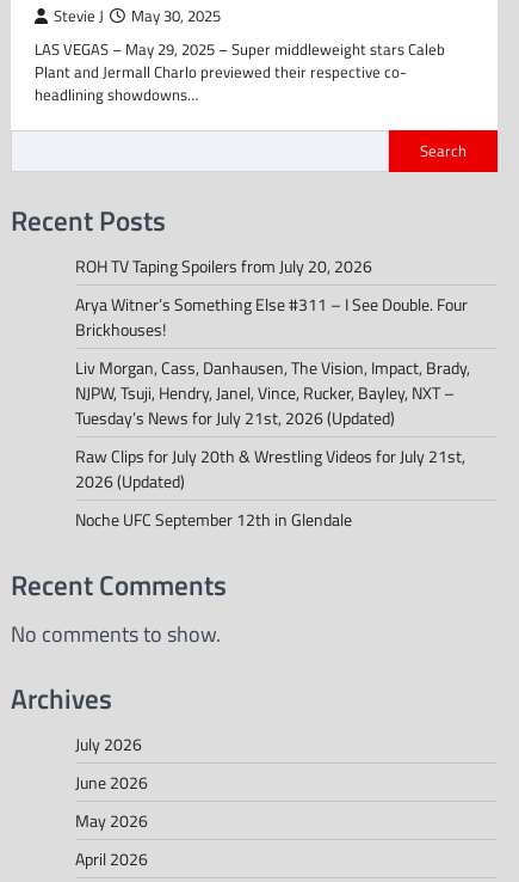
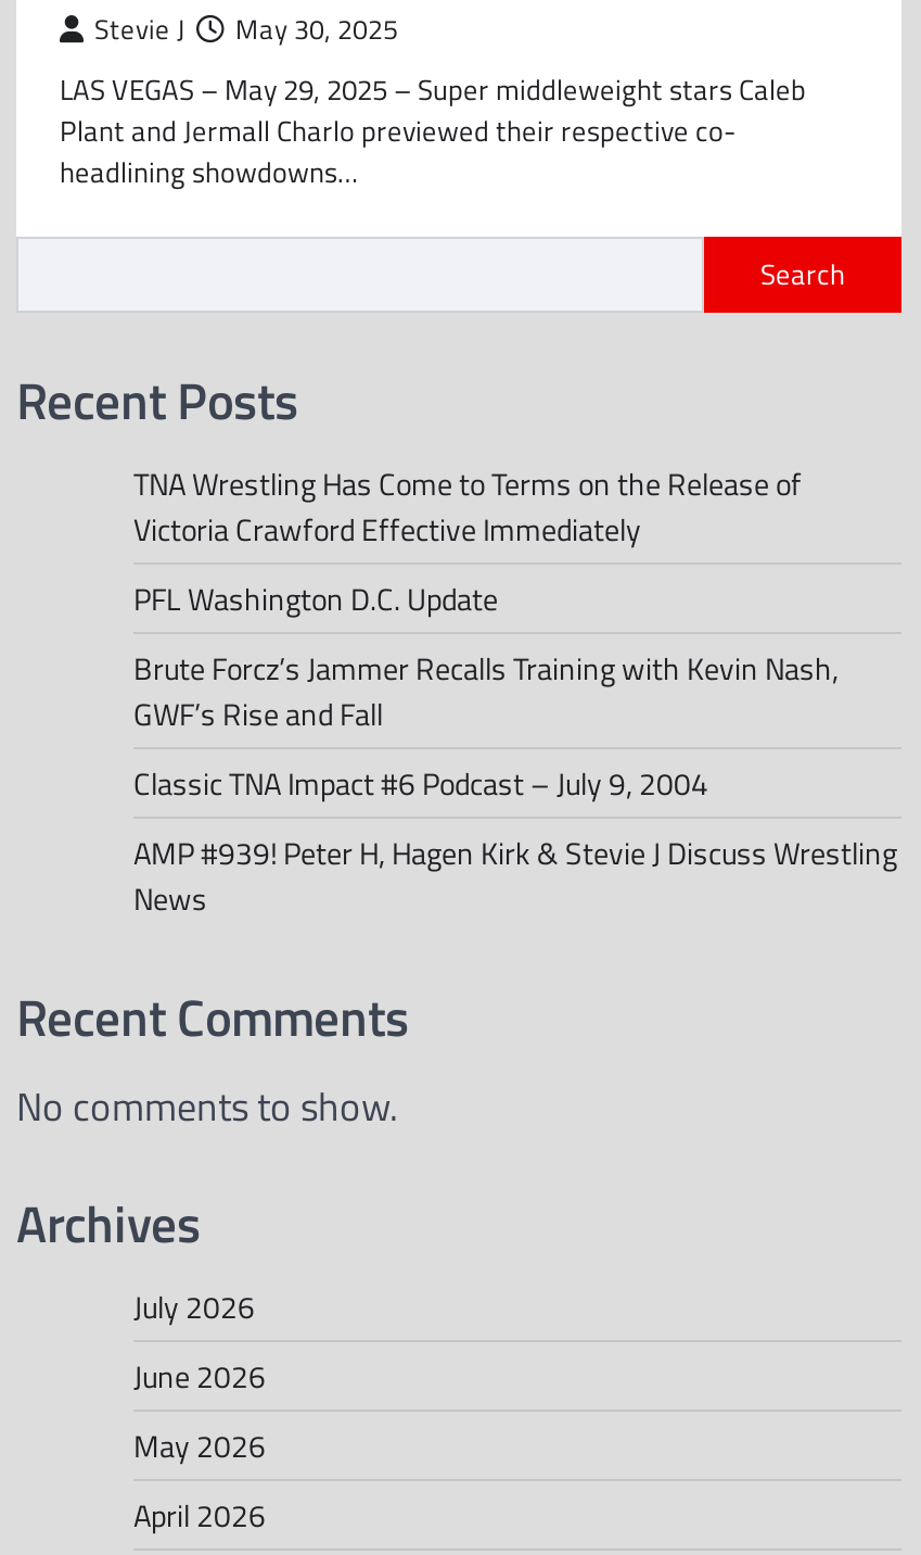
[75,253,372,278] ROH TV Taping Spoilers from July 20, 2026 -> [133,460,802,551] TNA Wrestling Has Come to Terms on the Release of | Victoria Crawford Effective Immediately
[75,291,468,342] Arya Witner’s Something Else #311 – I See Double. Four | Brickhouses! -> [133,575,498,621] PFL Washington D.C. Update
[75,355,470,430] Liv Morgan, Cass, Danhausen, The Vision, Impact, Brady, | NJPW, Tsuji, Hendry, Janel, Vince, Rucker, Bayley, NXT – | Tuesday’s News for July 21st, 2026 (Updated) -> [133,645,839,736] Brute Forcz’s Jammer Recalls Training with Kevin Nash, | GWF’s Rise and Fall
[75,443,465,493] Raw Clips for July 20th & Wrestling Videos for July 21st, | 2026 (Updated) -> [133,760,708,806] Classic TNA Impact #6 Podcast – July 9, 2004
[75,507,352,532] Noche UFC September 12th in Glendale -> [133,829,897,921] AMP #939! Peter H, Hagen Kirk & Stevie J Discuss Wrestling | News

